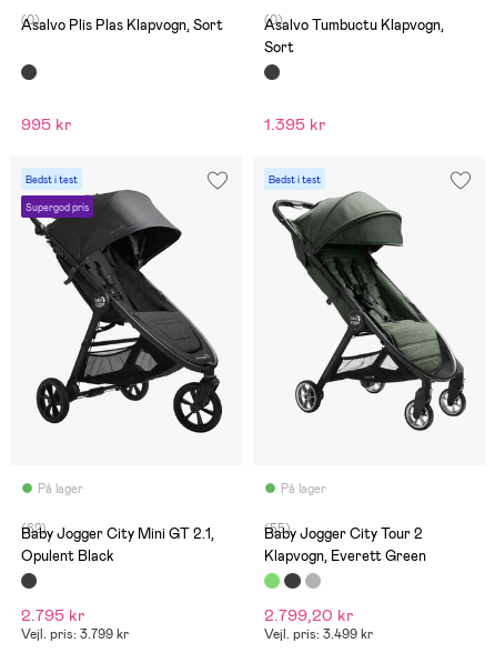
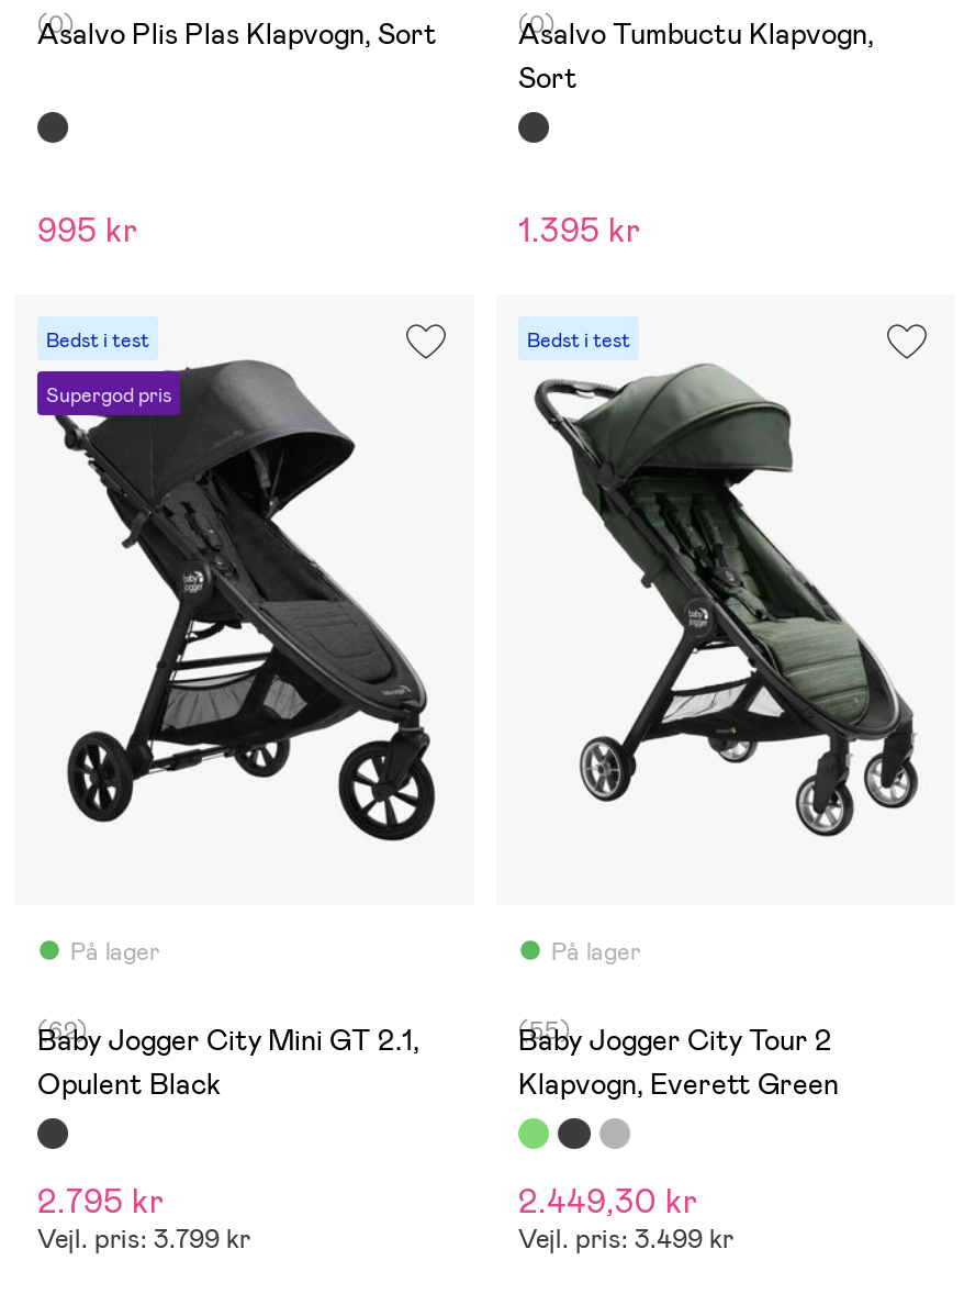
[264,604,354,626] 2.799,20 kr -> [518,1180,698,1224] 2.449,30 kr

